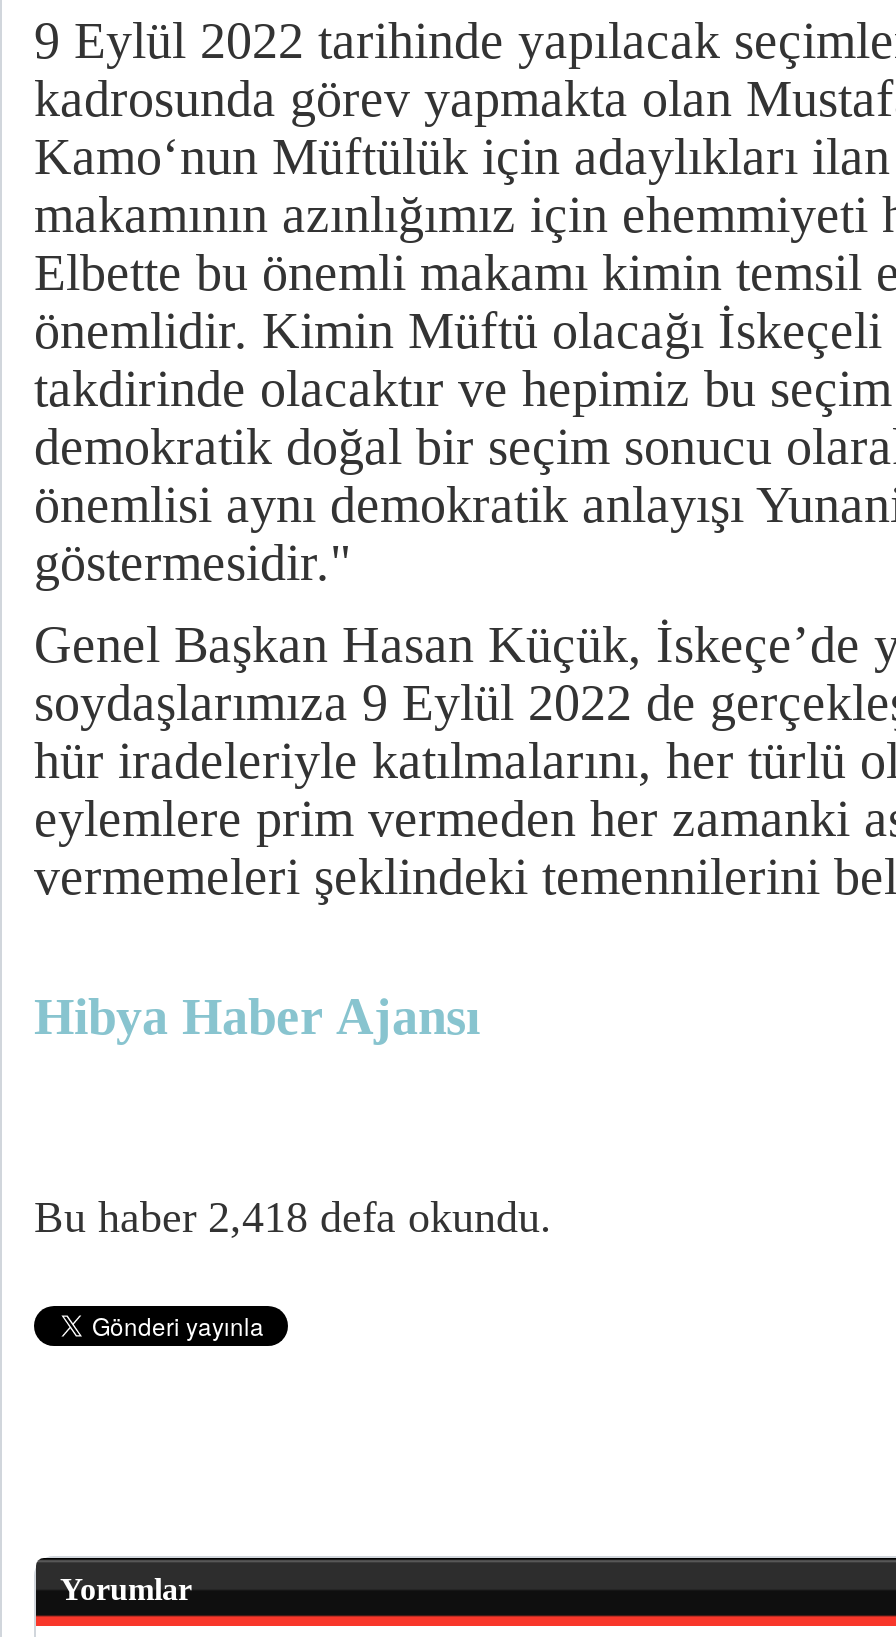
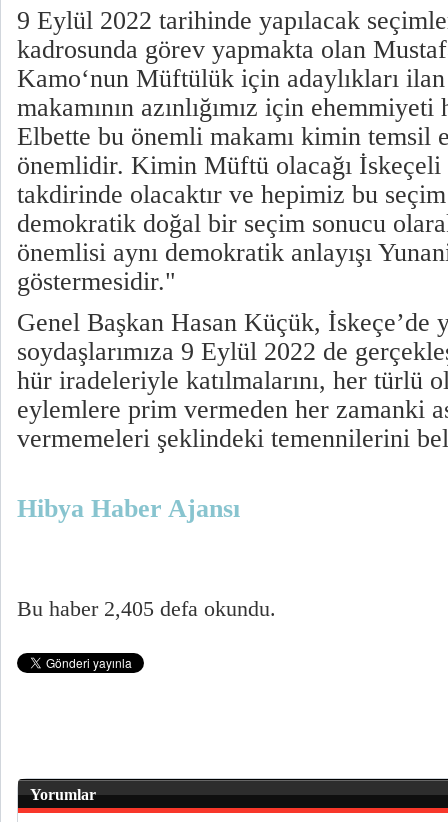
[34,1194,552,1242] Bu haber 2,418 defa okundu. -> [17,597,276,621] Bu haber 2,405 defa okundu.

